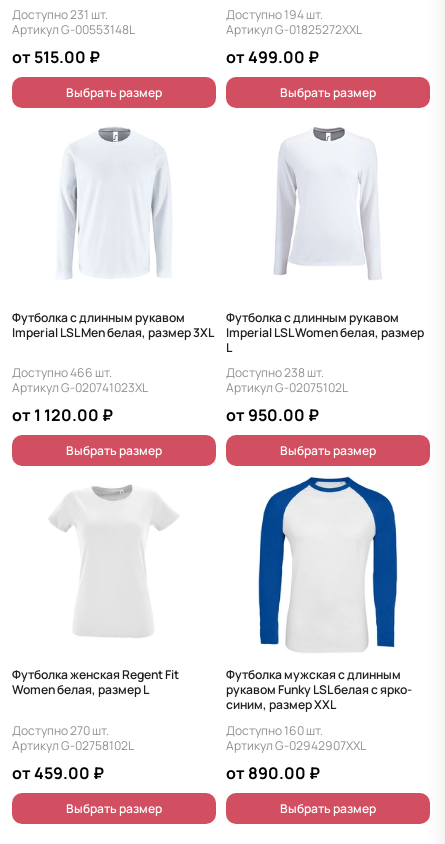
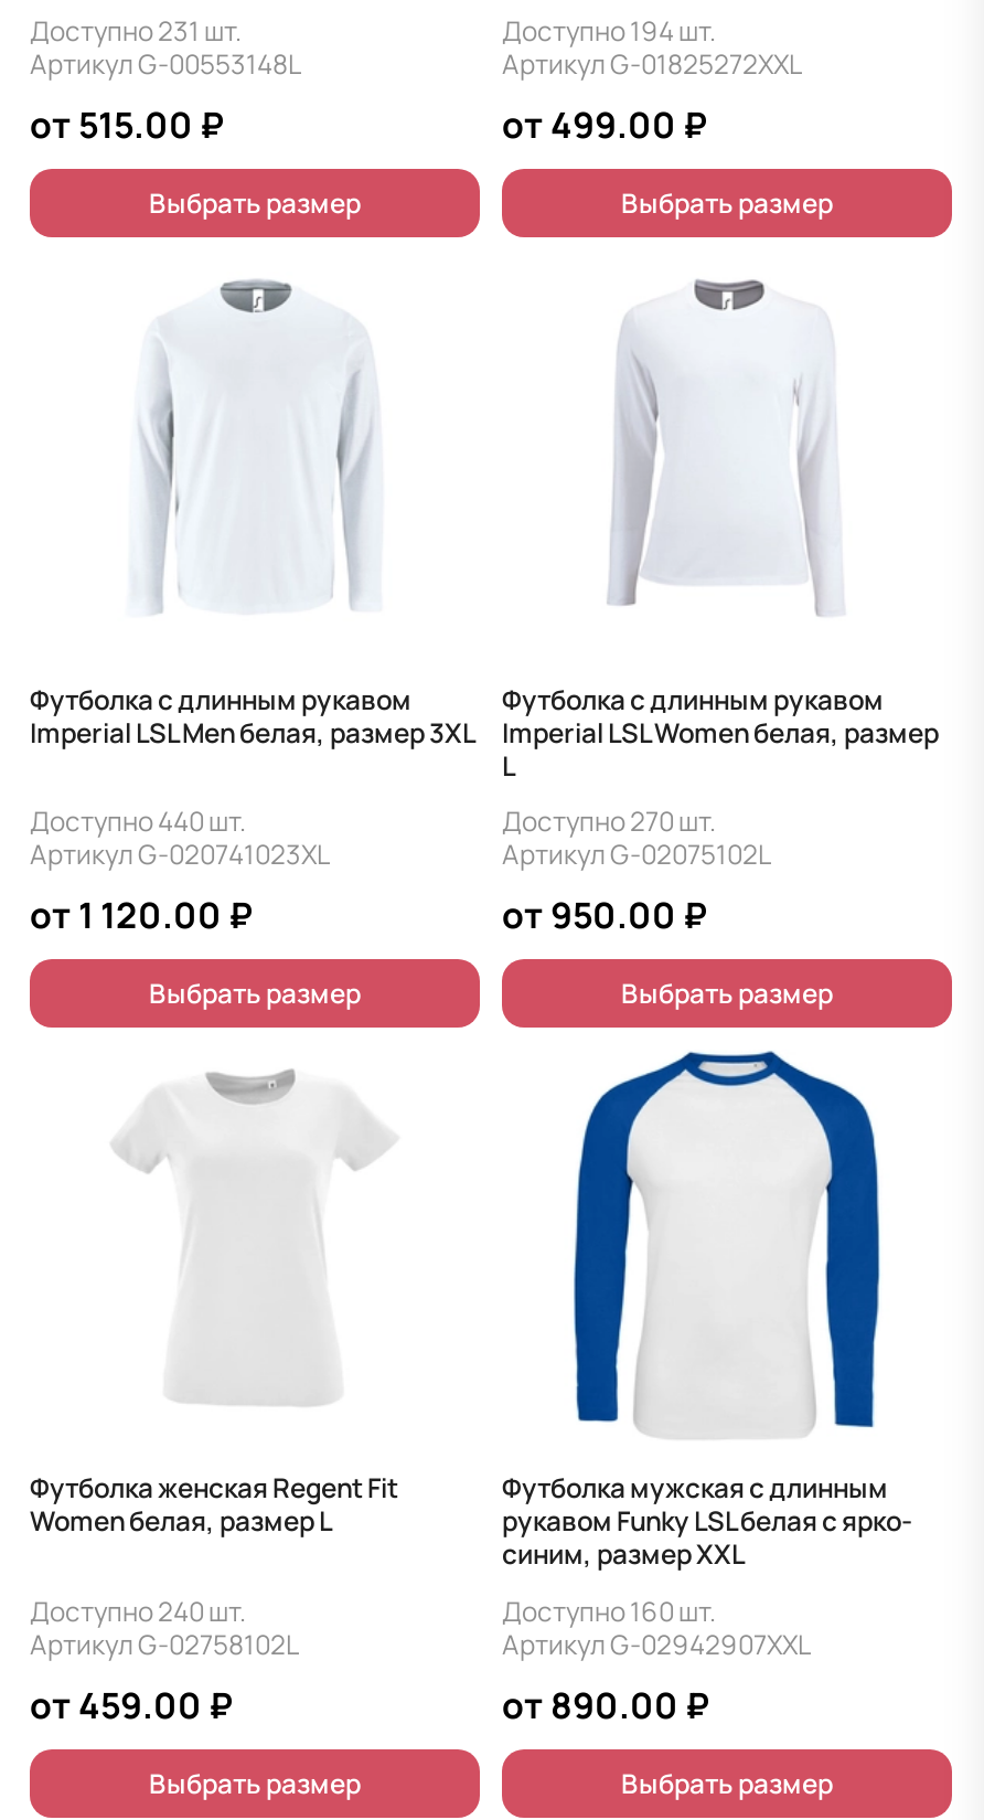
[12,364,112,381] Доступно 466 шт. -> [30,802,246,839] Доступно 440 шт.
[226,364,324,381] Доступно 238 шт. -> [502,802,716,839] Доступно 270 шт.
[12,722,109,739] Доступно 270 шт. -> [30,1592,246,1629] Доступно 240 шт.

